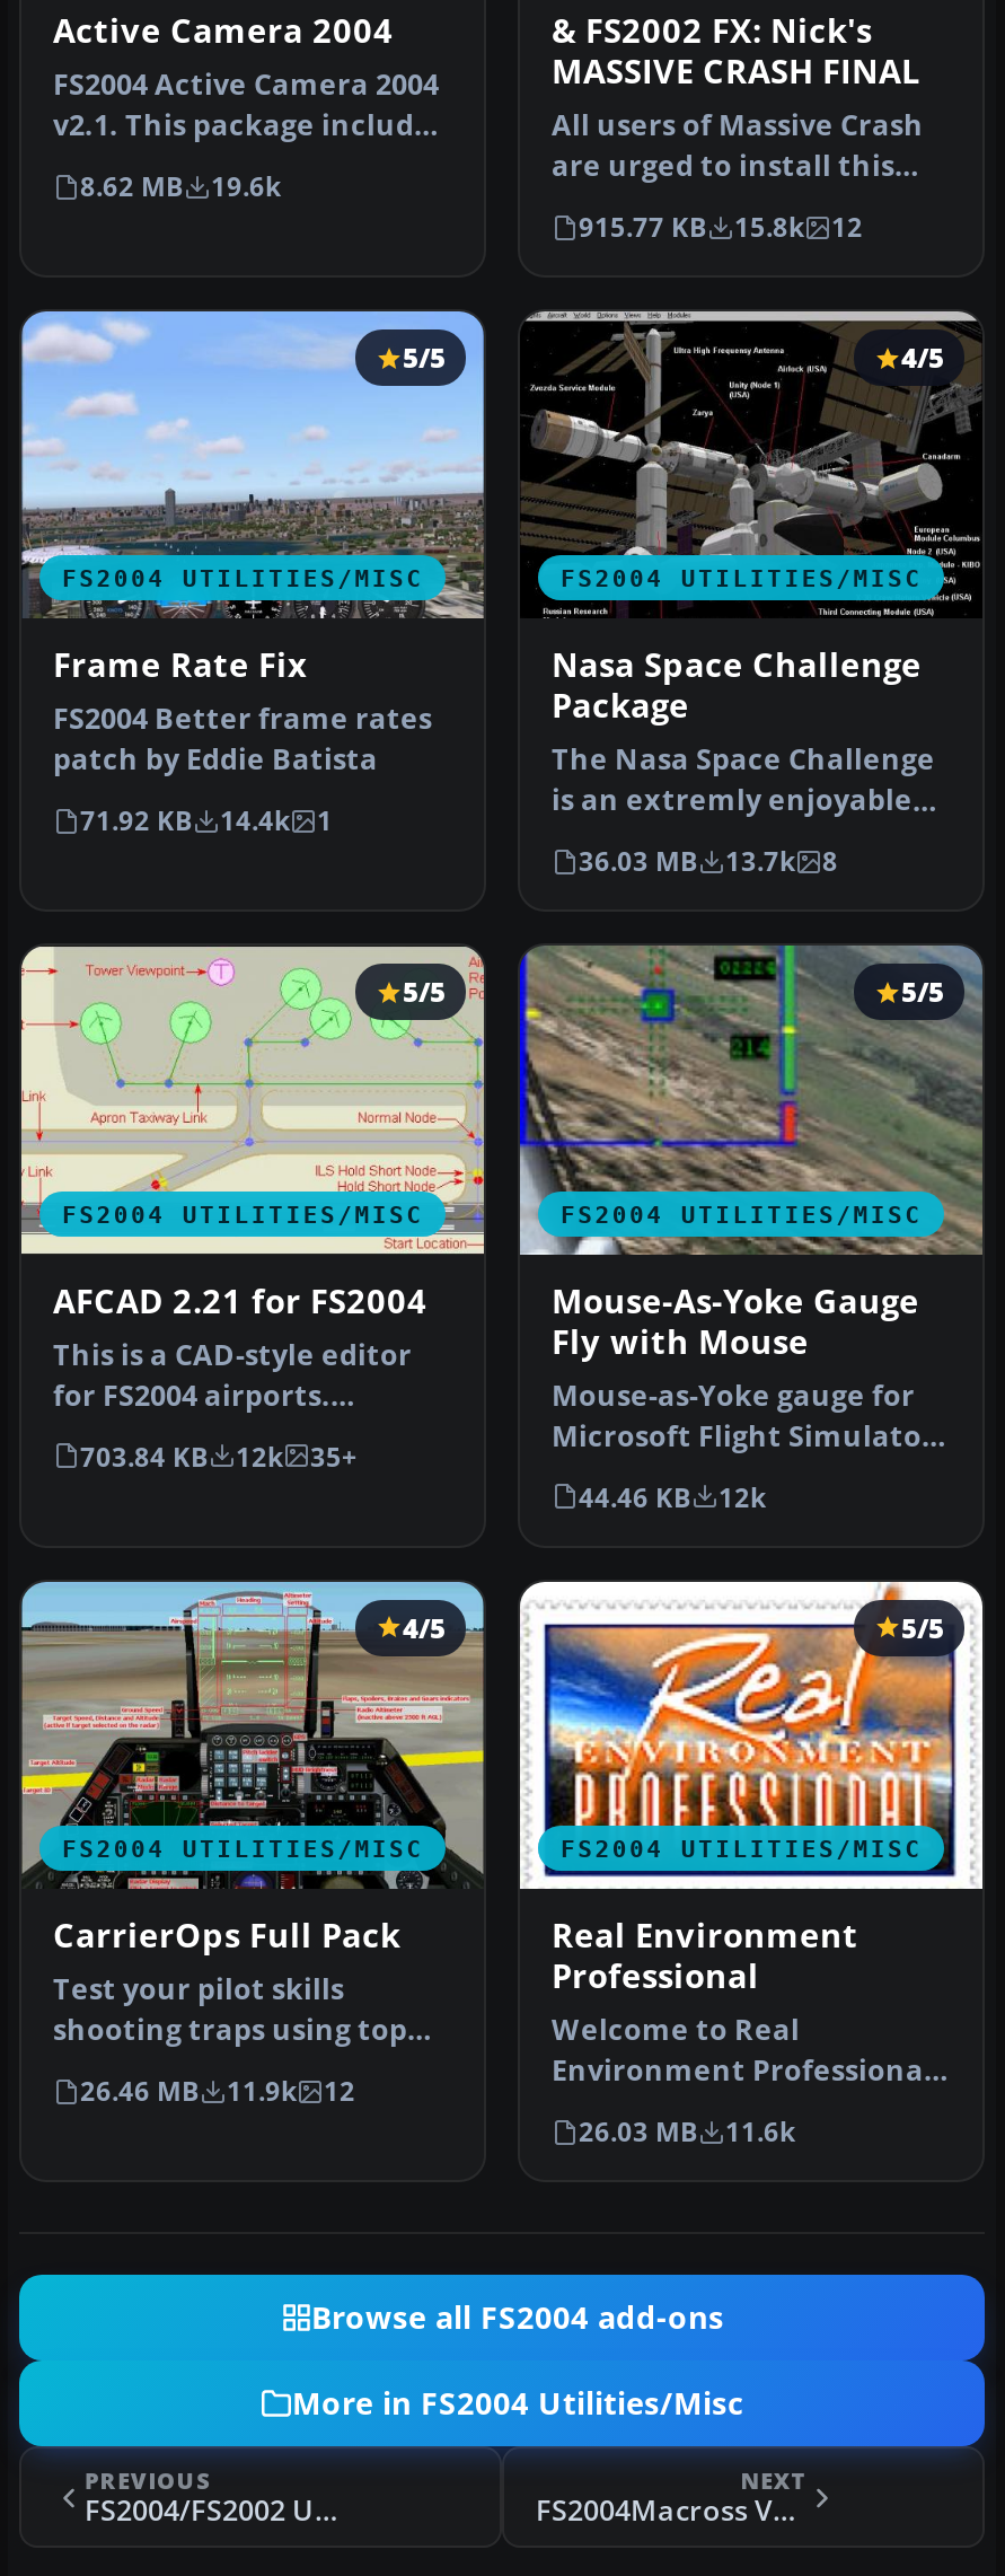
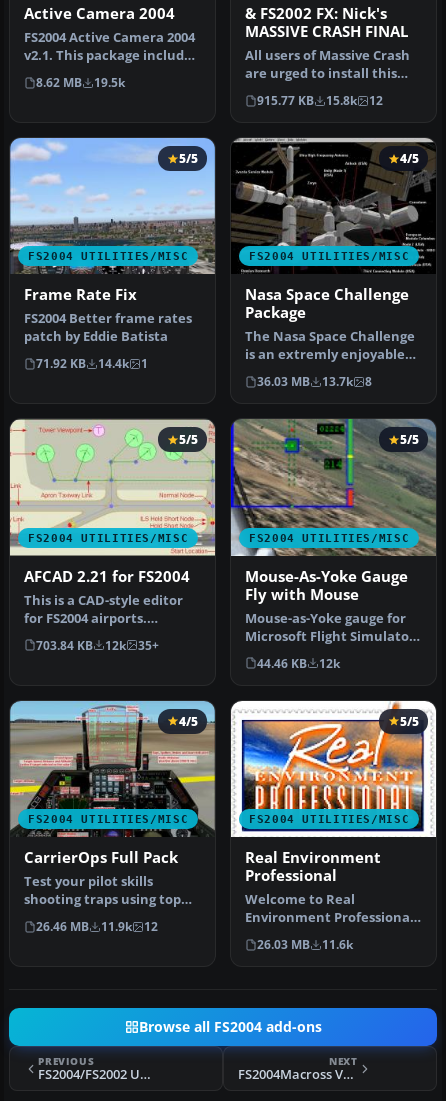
[80,169,281,203] 8.62 MB 19.6k -> [36,75,125,90] 8.62 MB 19.5k
[292,2384,743,2424] More in FS2004 Utilities/Misc -> none

